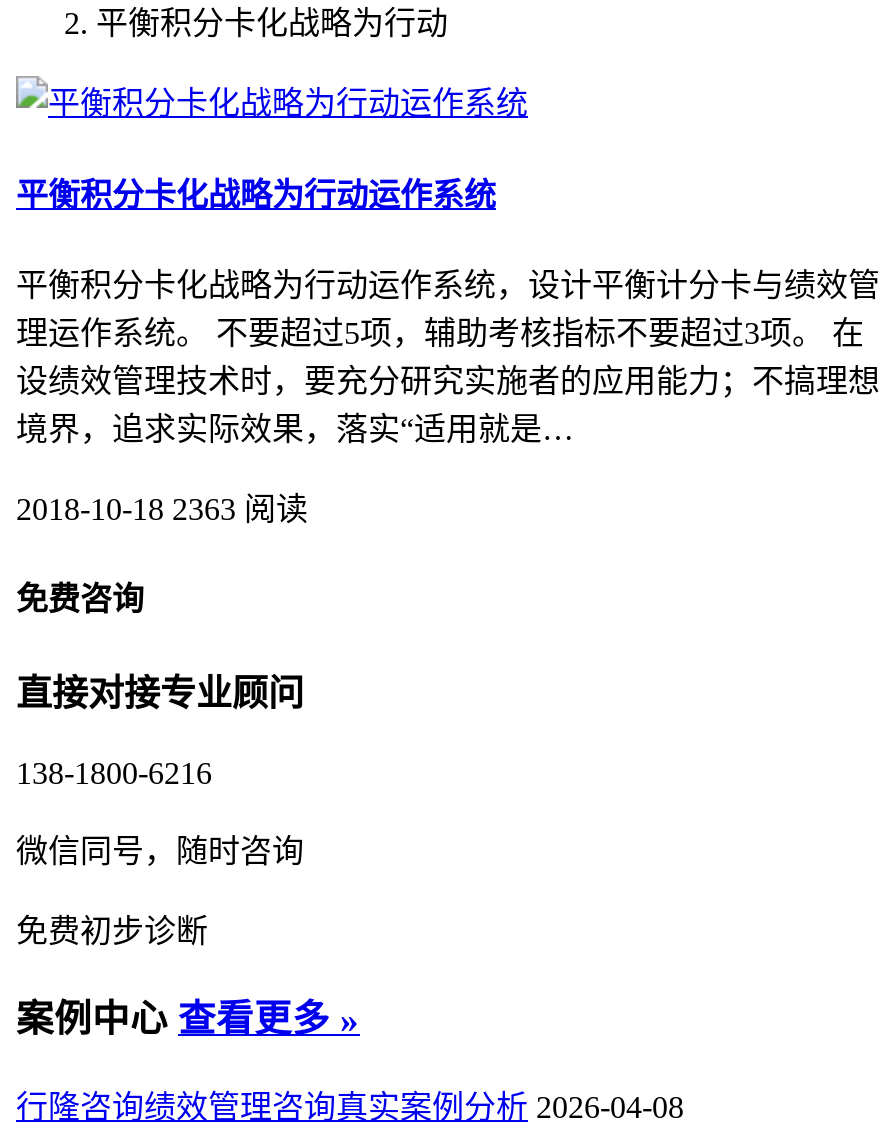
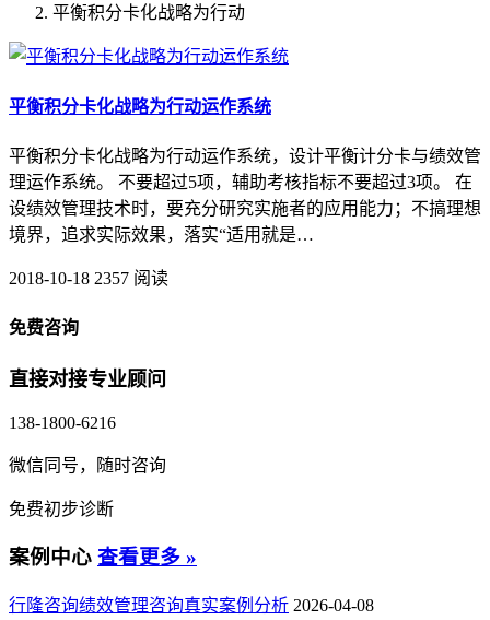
[16,492,308,526] 2018-10-18 2363 阅读 -> [9,269,168,288] 2018-10-18 2357 阅读

